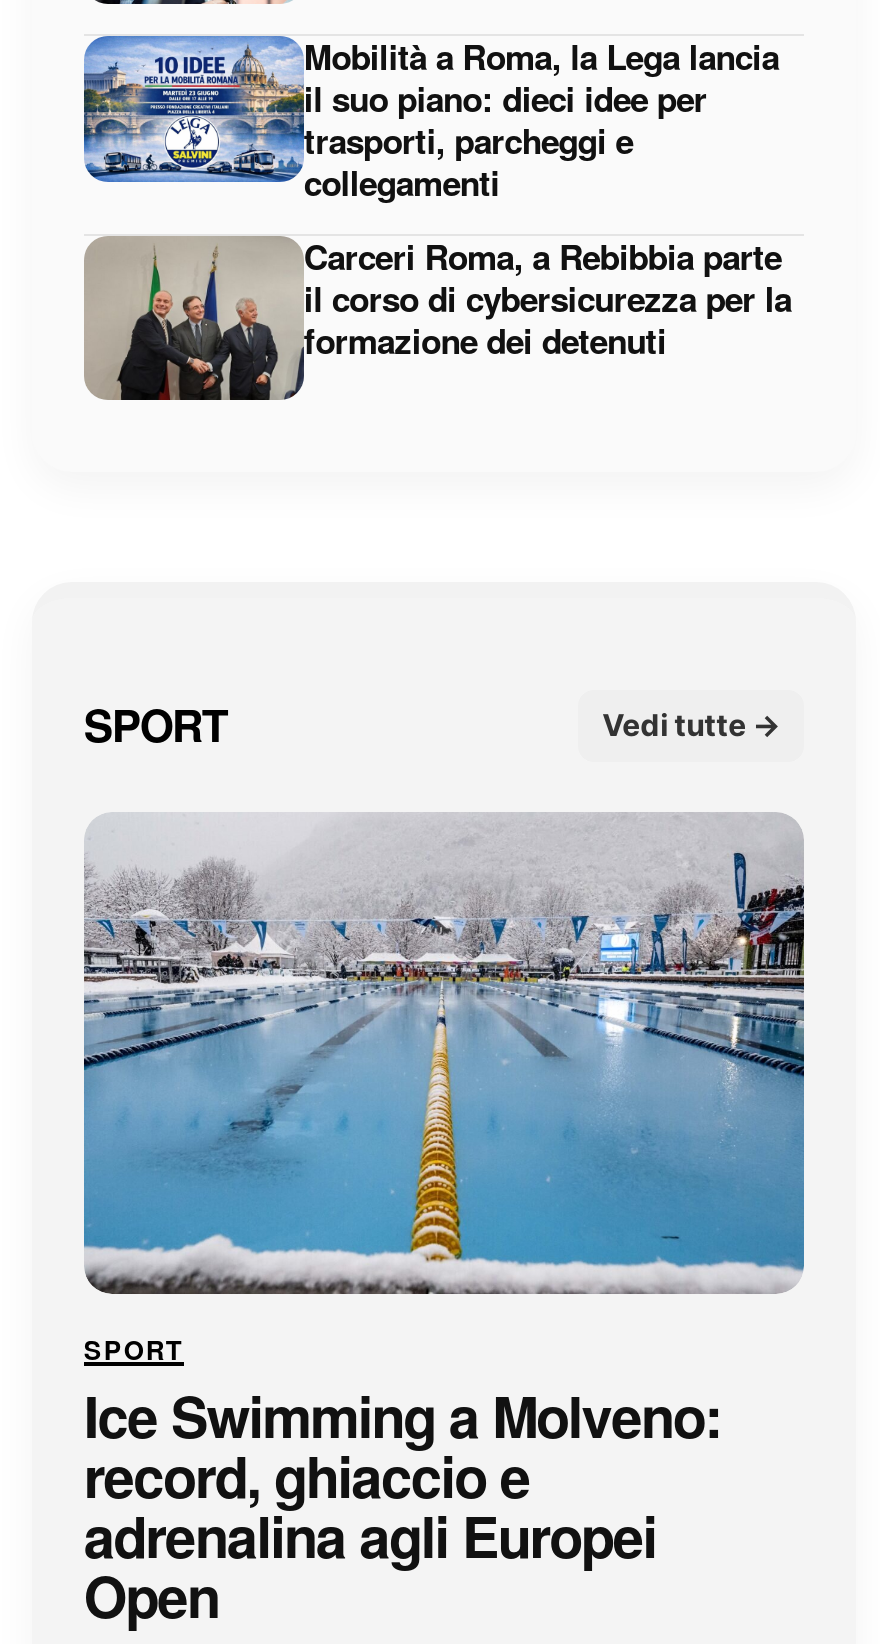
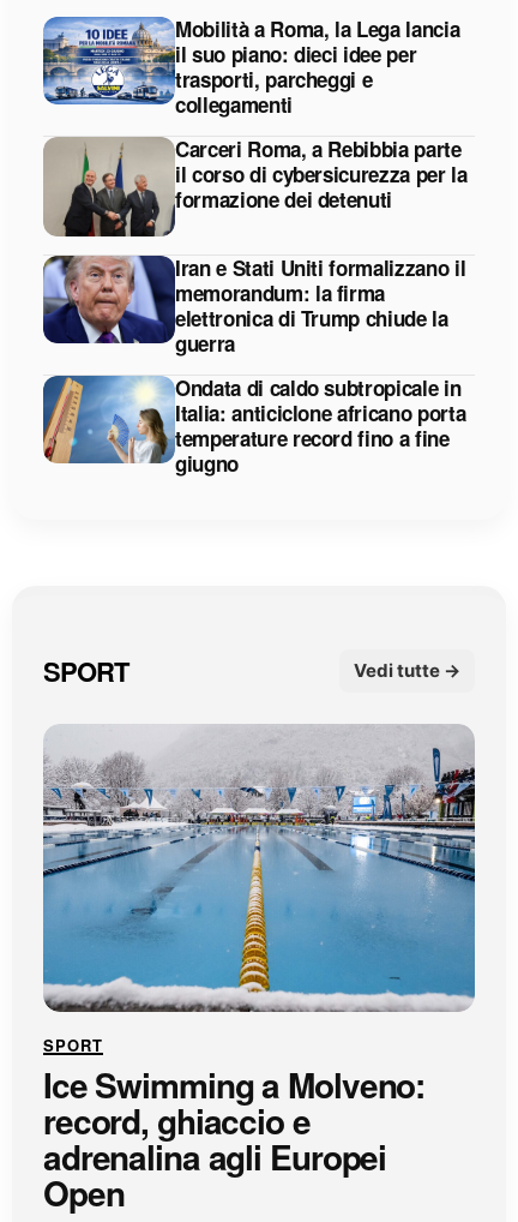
none -> [42,253,466,477] [image] | Iran e Stati Uniti formalizzano il | memorandum: la firma | elettronica di Trump chiude la | guerra | Ondata di caldo subtropicale in | Italia: anticiclone africano porta | temperature record fino a fine | giugno
none -> [42,375,157,465] [image]

